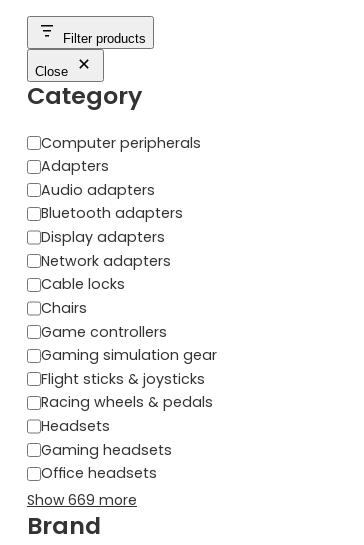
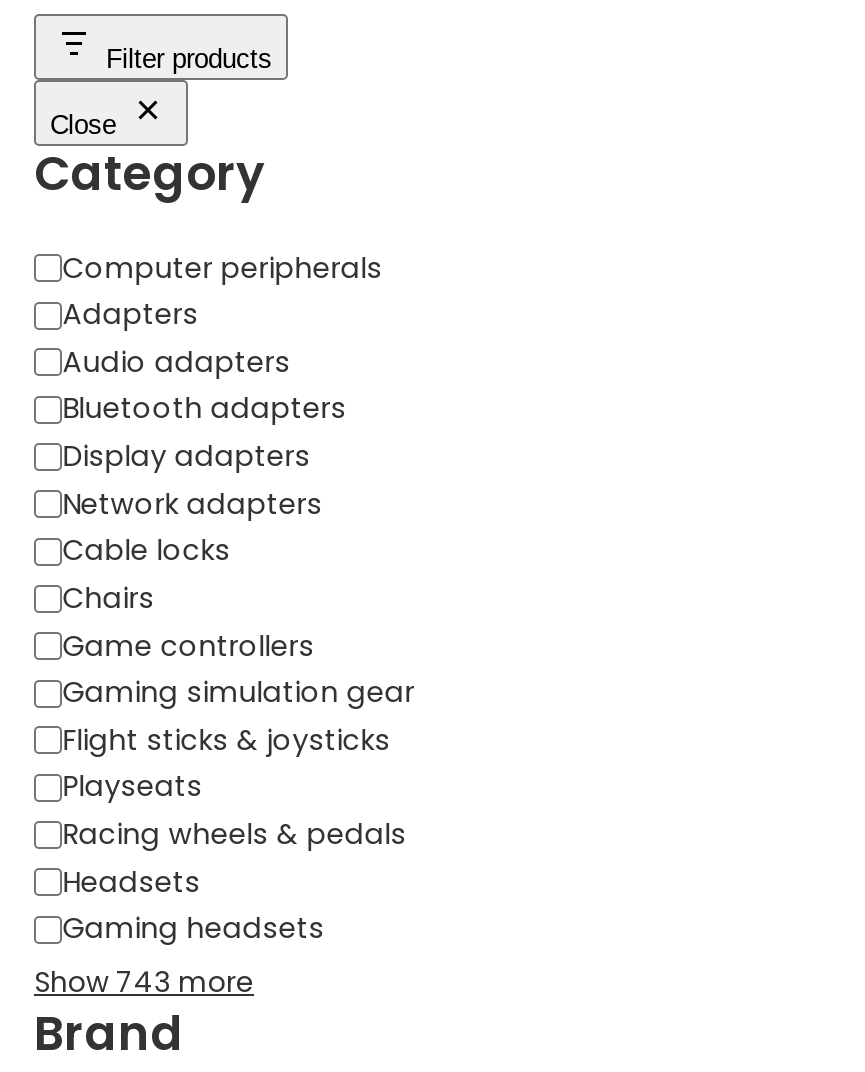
none -> [62,767,202,807] Playseats
moved [41,392,213,460] -> [62,814,406,948]: Racing wheels & pedals | Headsets | Gaming headsets
[27,463,157,510] Office headsets | Show 669 more -> [34,962,254,1002] Show 743 more

